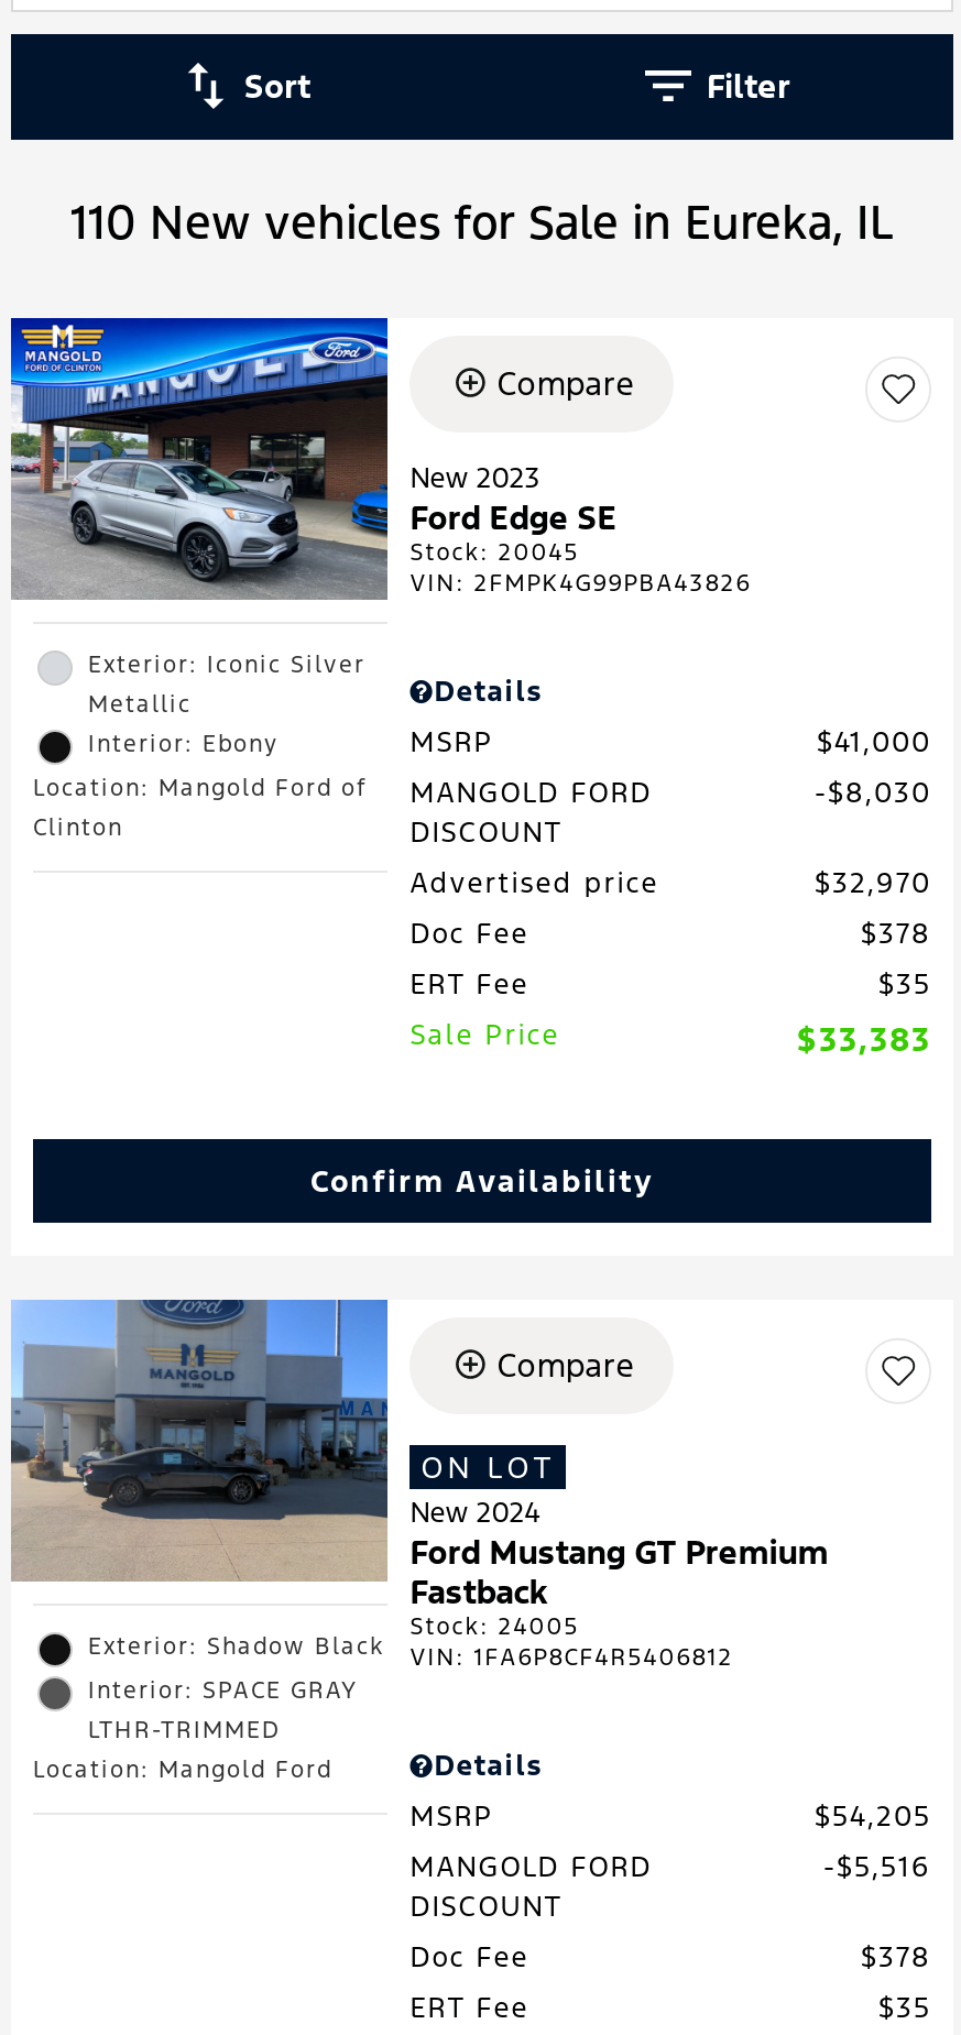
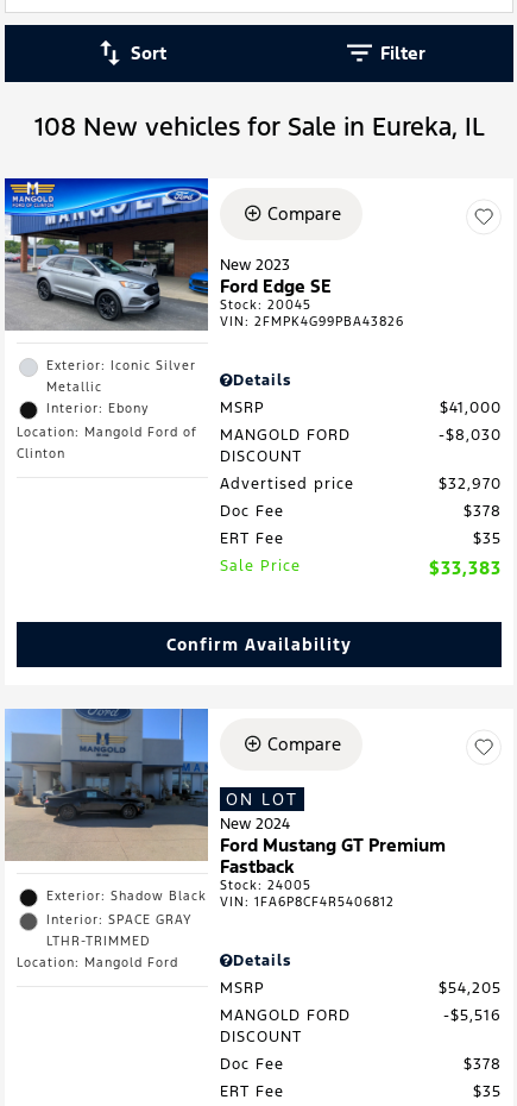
[70,192,894,252] 110 New vehicles for Sale in Eureka, IL -> [34,110,484,142] 108 New vehicles for Sale in Eureka, IL

